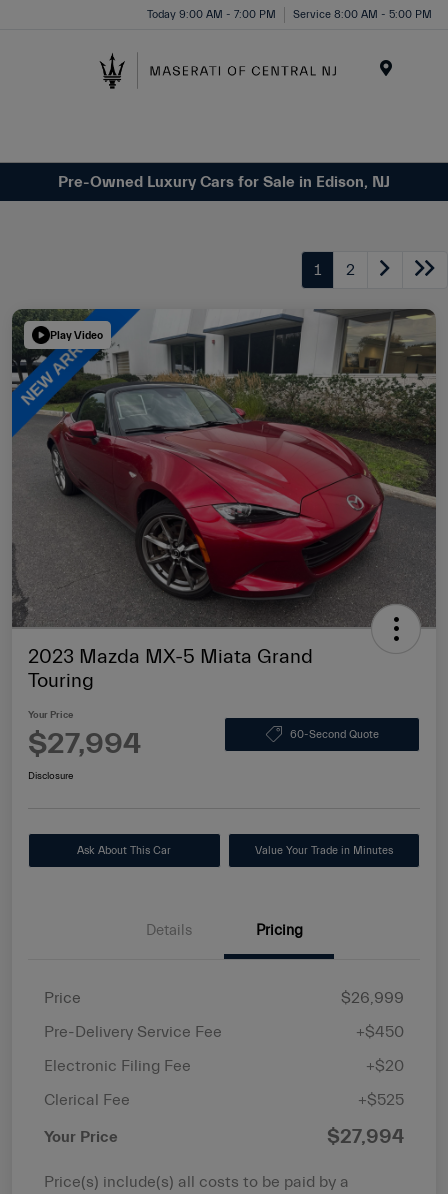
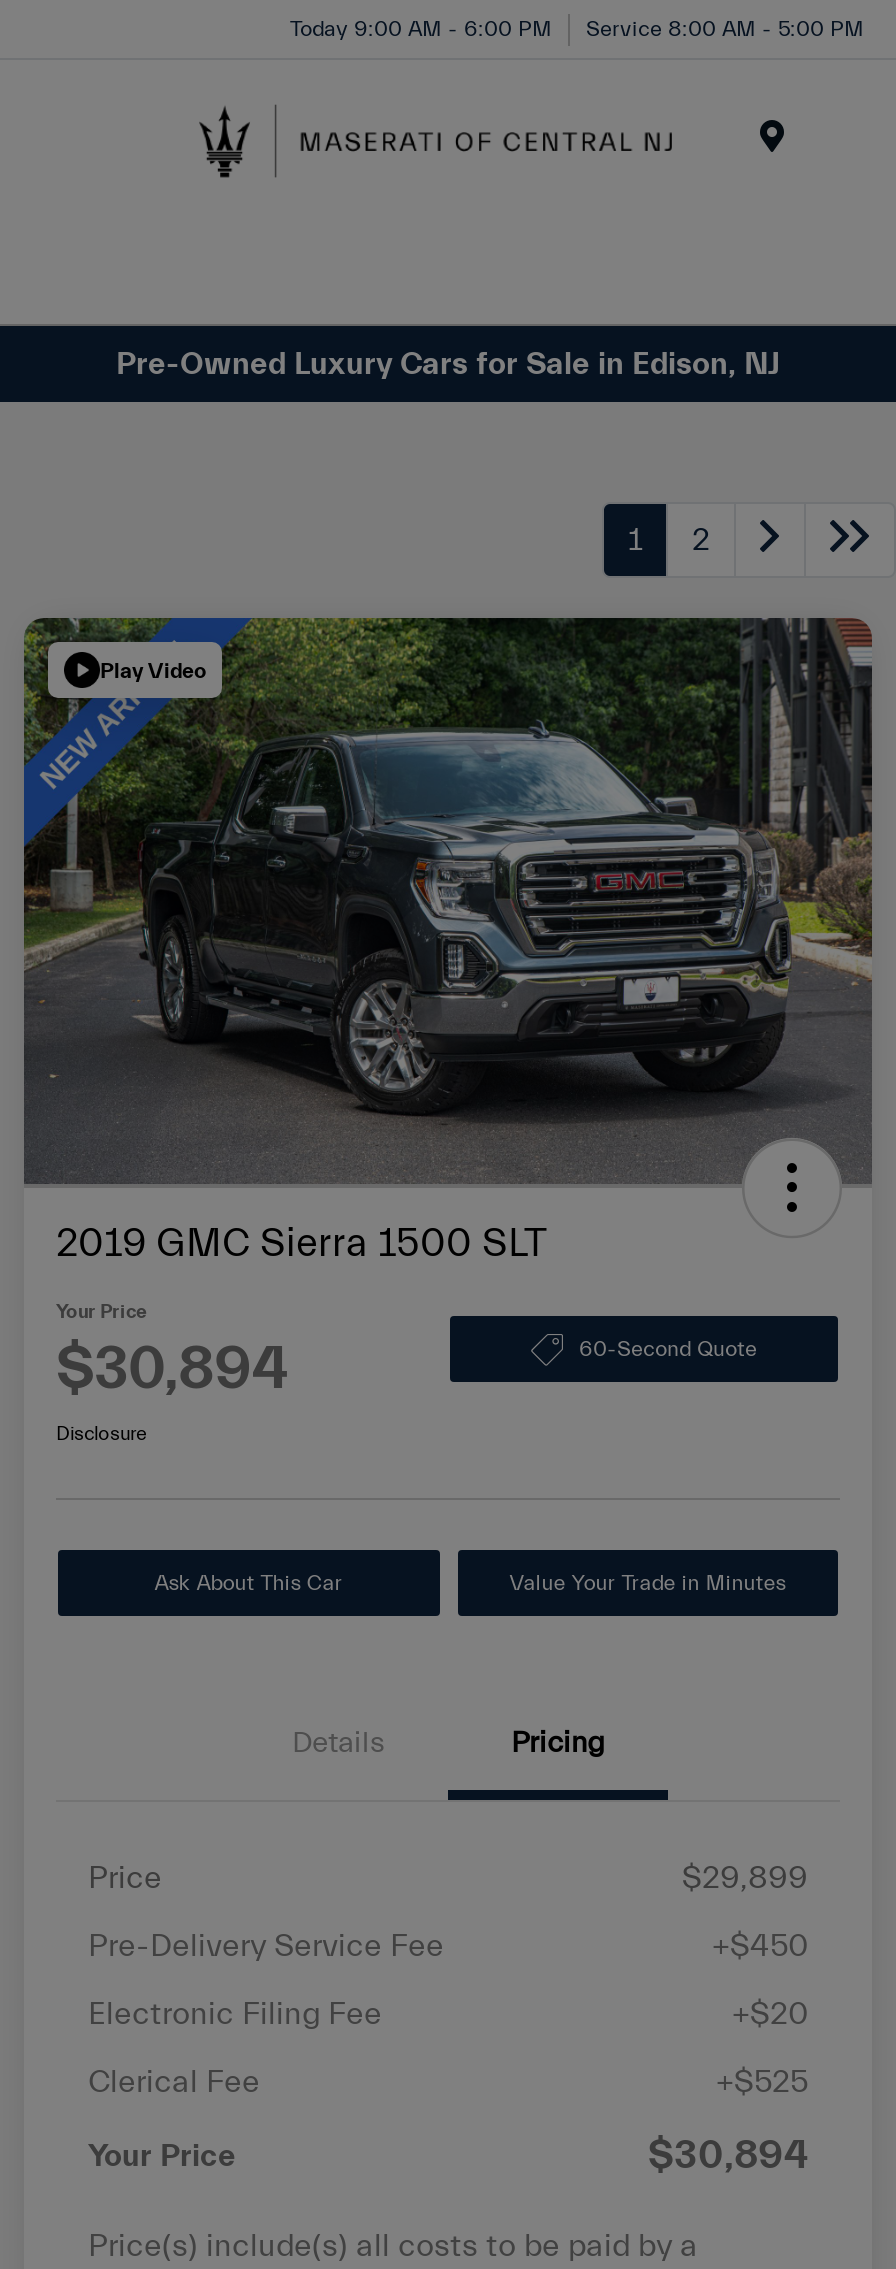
[147,7,432,20] Today 9:00 AM - 7:00 PM Service 8:00 AM - 5:00 PM -> [290,15,864,41] Today 9:00 AM - 6:00 PM Service 8:00 AM - 5:00 PM
[11,308,436,692] [image] | 2023 Mazda MX-5 Miata Grand | Touring -> [22,616,872,1266] [image] | 2019 GMC Sierra 1500 SLT
[28,726,141,761] $27,994 -> [56,1334,288,1404] $30,894
[341,989,404,1007] $26,999 -> [682,1860,808,1896] $29,899
[327,1125,404,1148] $27,994 -> [648,2132,808,2178] $30,894

